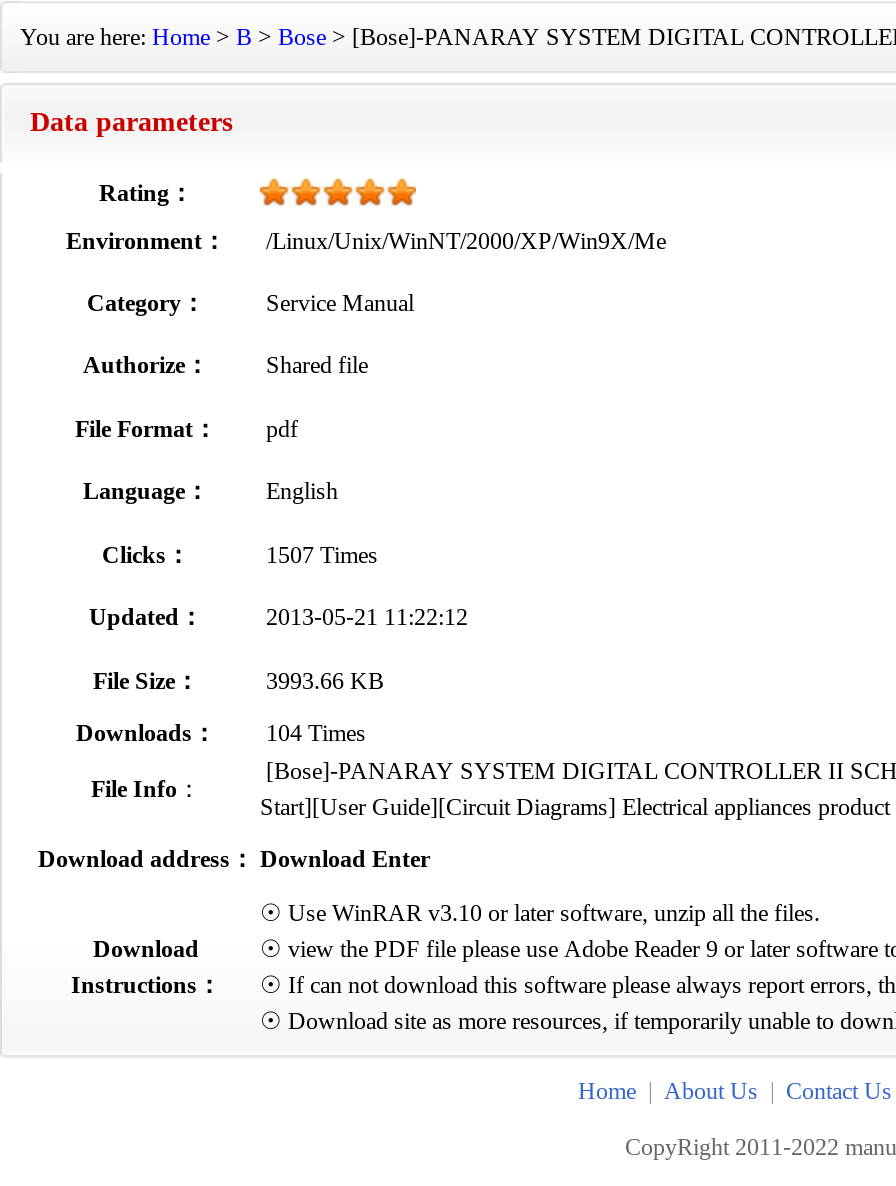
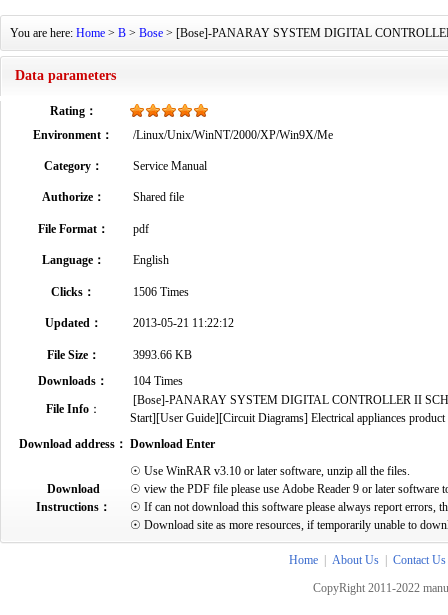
[260,541,378,569] 1507 Times -> [130,285,189,299] 1506 Times

